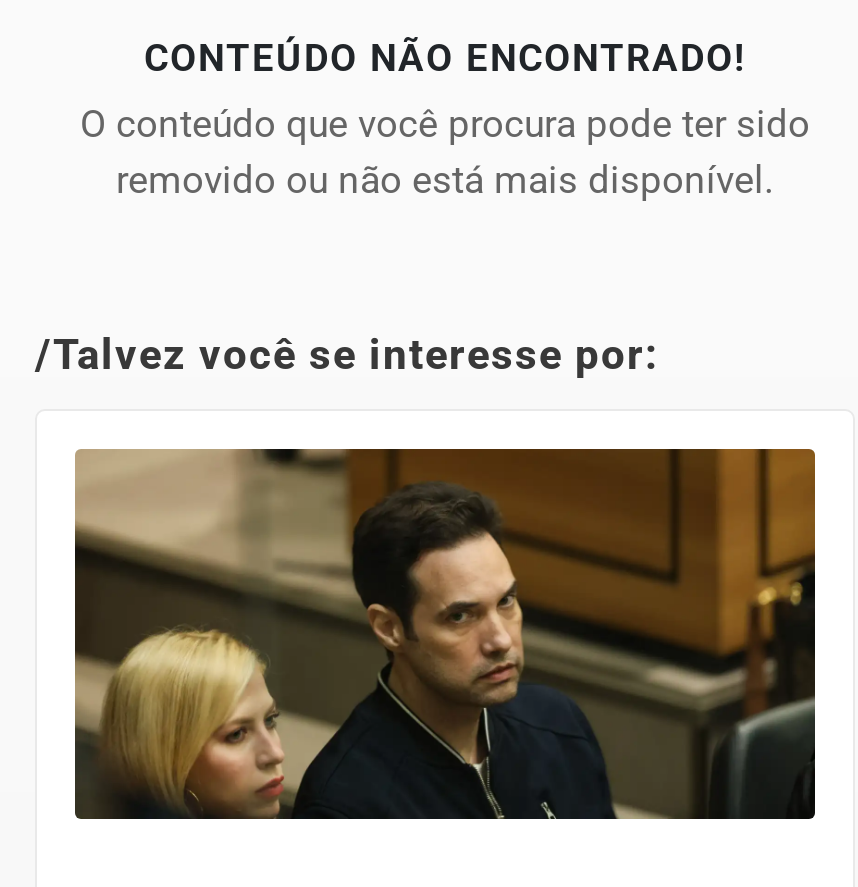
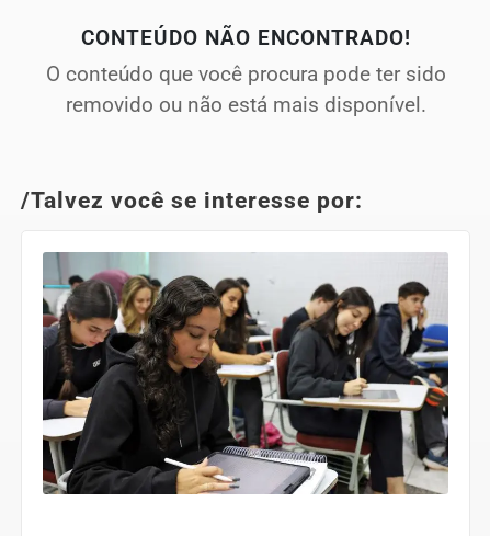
[73,447,817,821] [image] -> [42,252,449,495] [image]

